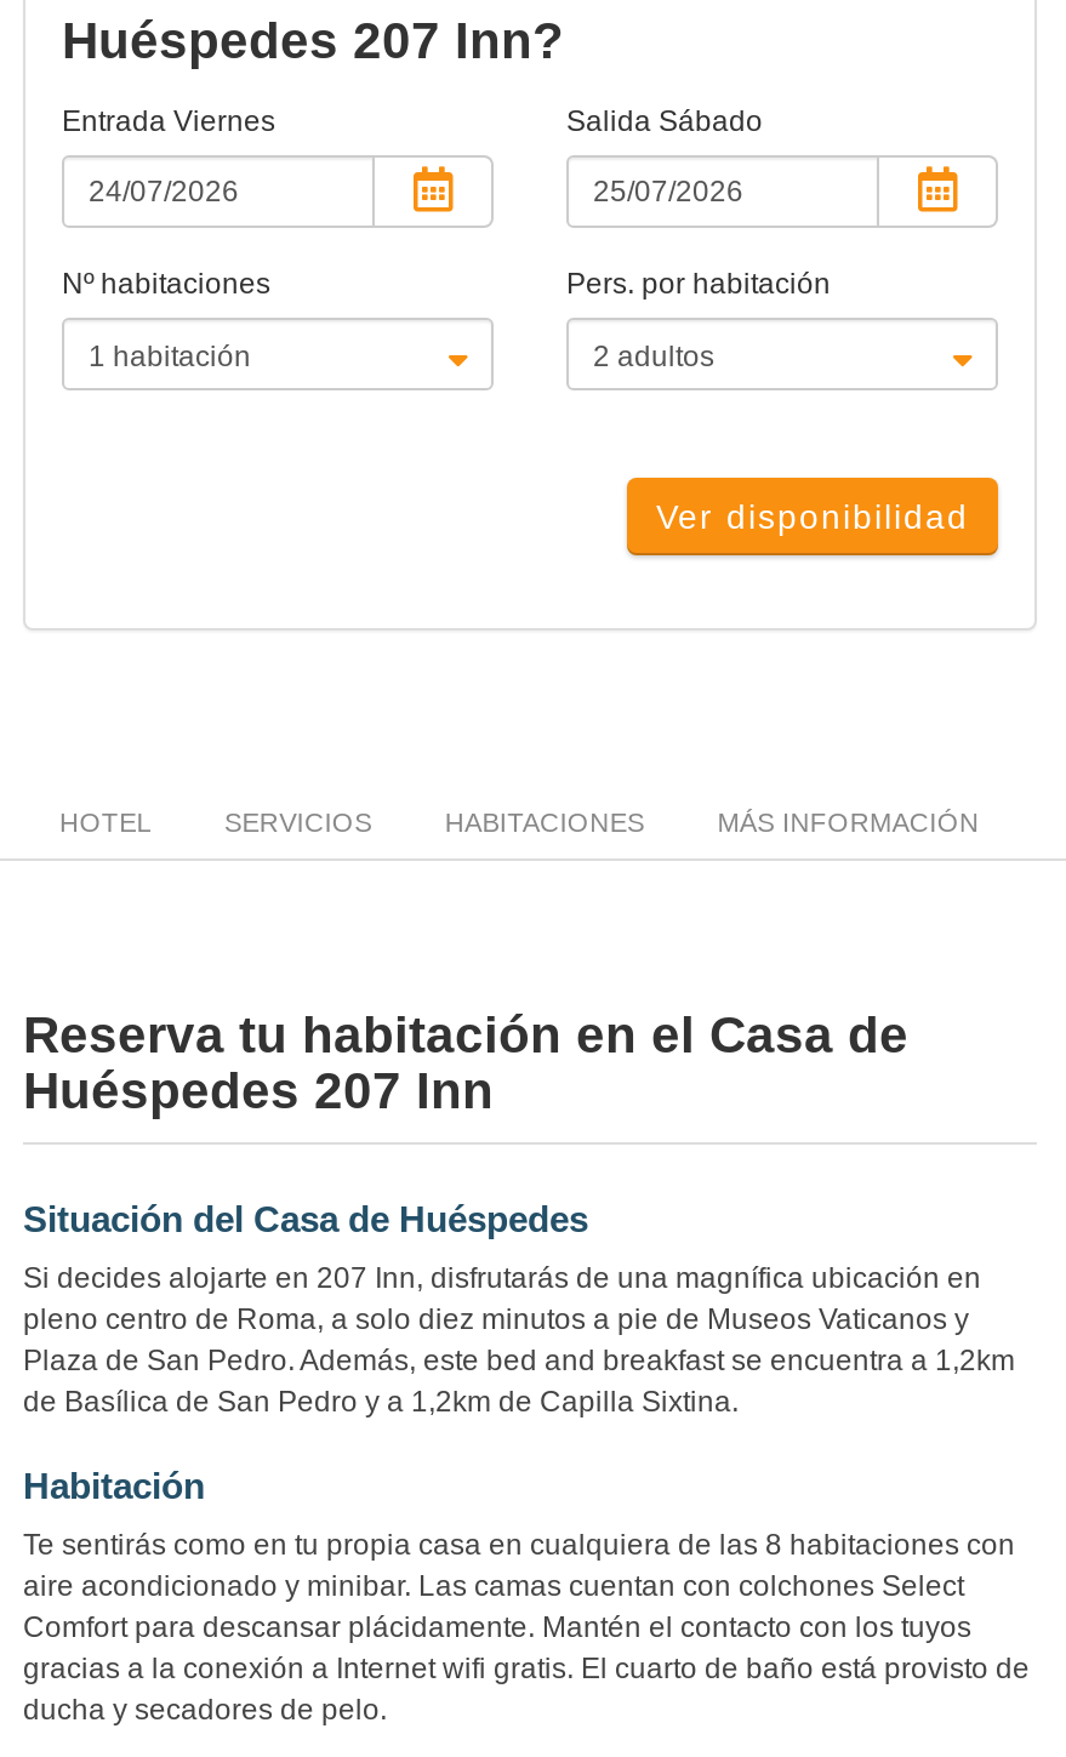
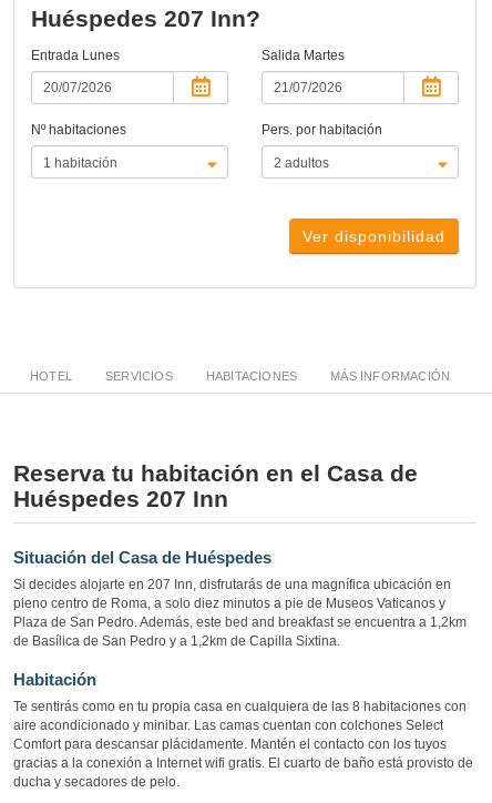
[62,105,275,138] Entrada Viernes -> [31,48,120,63] Entrada Lunes
[566,105,763,138] Salida Sábado -> [262,48,345,63] Salida Martes

